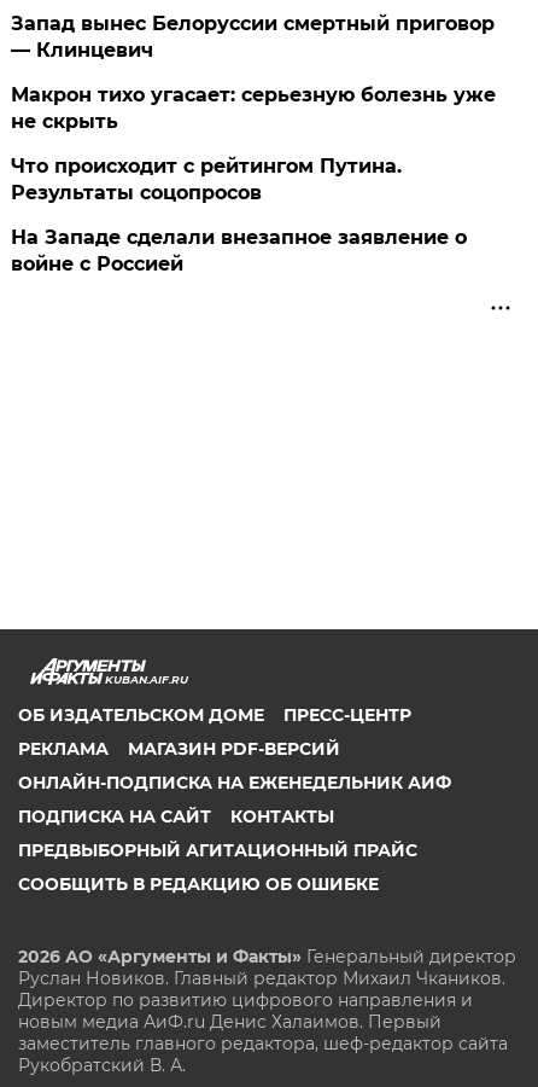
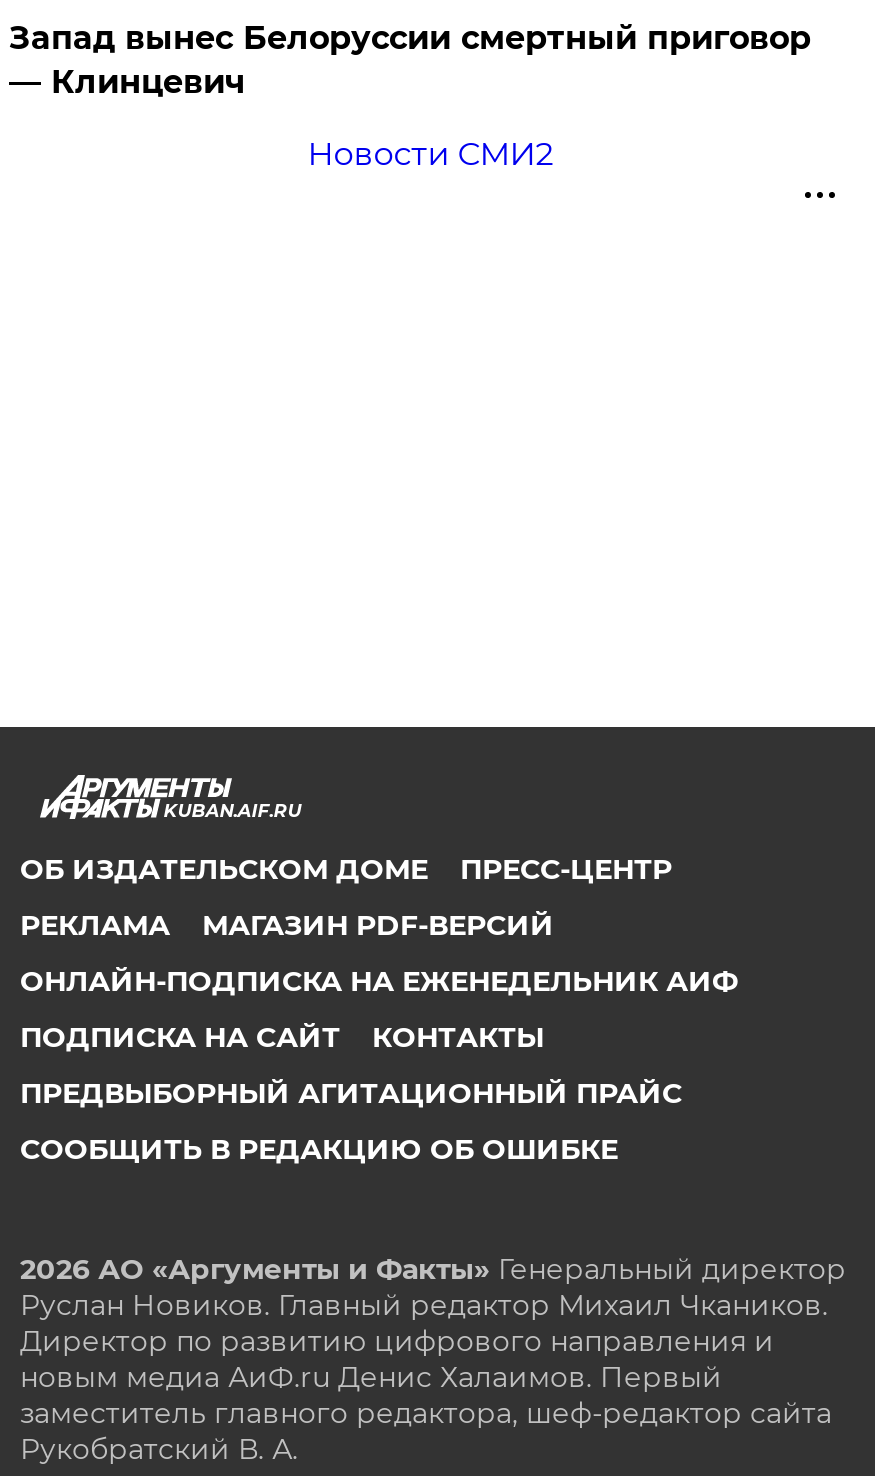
[11,83,496,275] Макрон тихо угасает: серьезную болезнь уже | не скрыть | Что происходит с рейтингом Путина. | Результаты соцопросов | На Западе сделали внезапное заявление о | войне с Россией -> [307,135,553,173] Новости СМИ2

